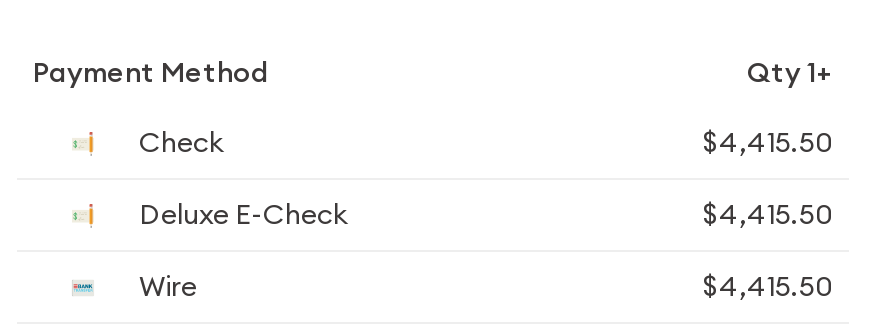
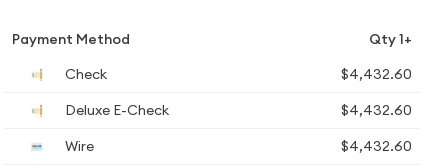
[703,124,833,160] $4,415.50 -> [341,65,412,83] $4,432.60
[703,196,833,232] $4,415.50 -> [341,101,412,119] $4,432.60
[703,268,833,304] $4,415.50 -> [341,137,412,155] $4,432.60

